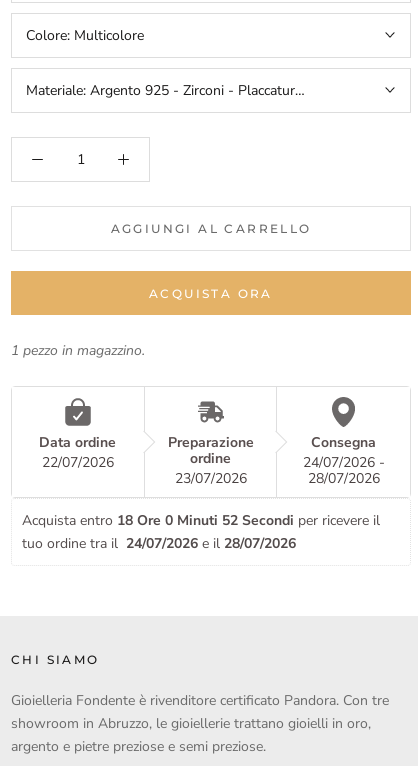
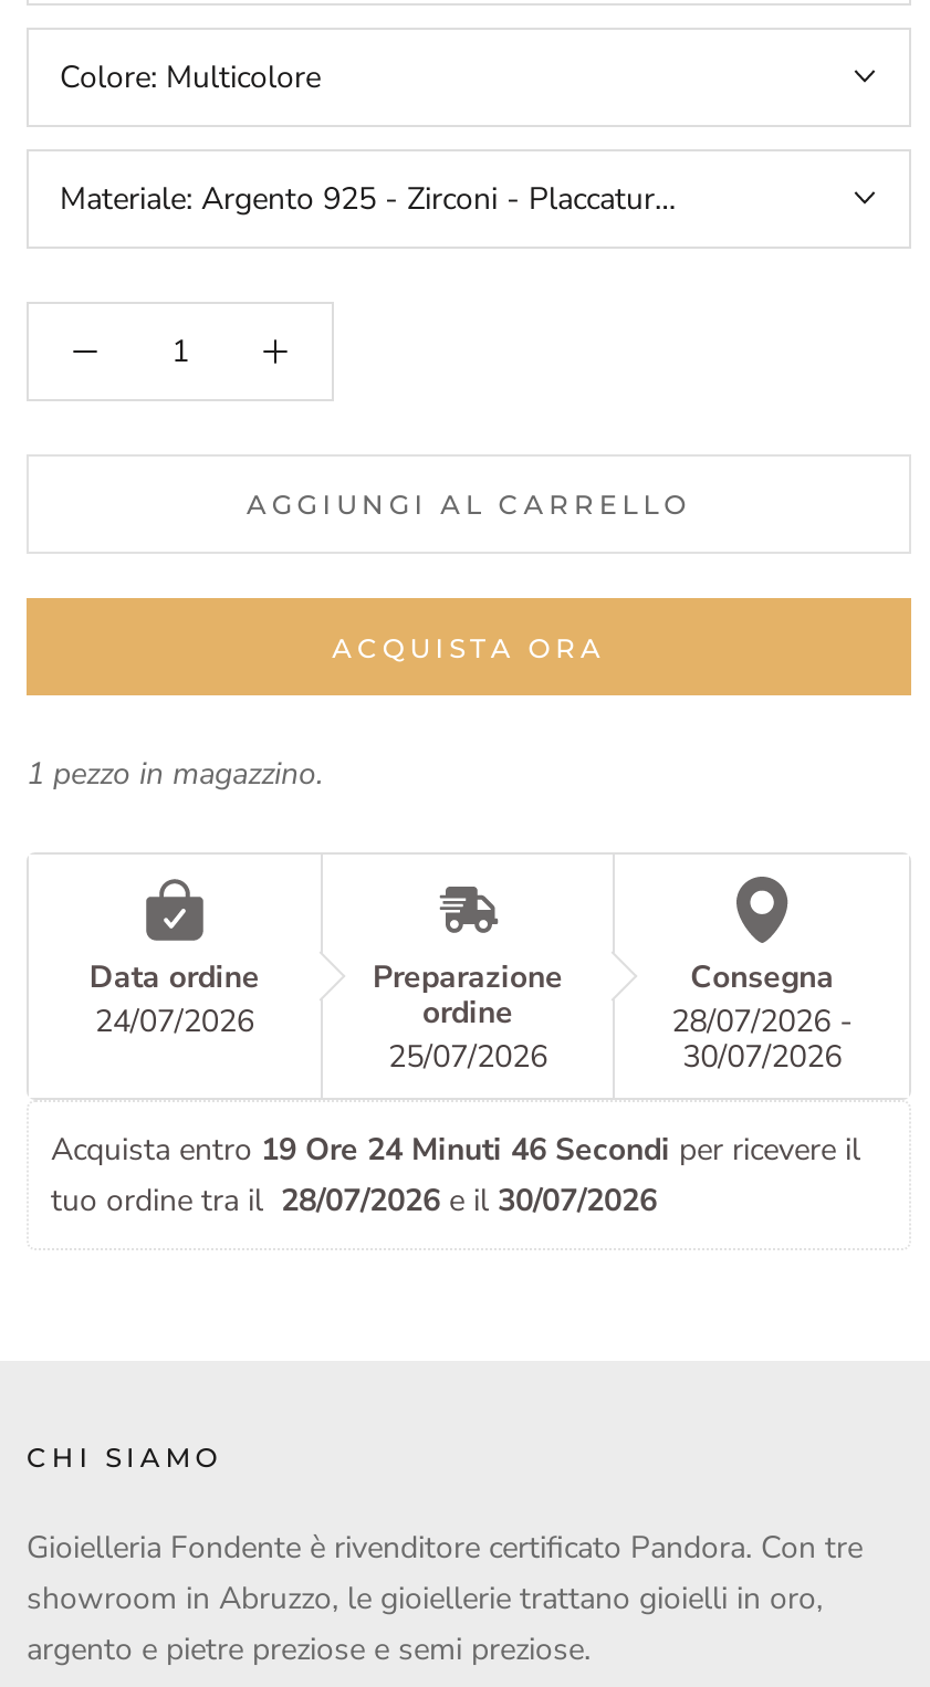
[42,453,114,472] 22/07/2026 -> [95,1000,254,1042] 24/07/2026
[303,453,385,472] 24/07/2026 - -> [672,1000,853,1042] 28/07/2026 -
[174,469,246,488] 23/07/2026 -> [388,1035,547,1077] 25/07/2026
[308,469,380,488] 28/07/2026 -> [683,1035,842,1077] 30/07/2026
[22,511,384,530] Acquista entro 18 Ore 0 Minuti 52 Secondi per ricevere il -> [51,1128,869,1170] Acquista entro 19 Ore 24 Minuti 46 Secondi per ricevere il
[22,534,296,553] tuo ordine tra il 24/07/2026 e il 28/07/2026 -> [51,1179,657,1221] tuo ordine tra il 28/07/2026 e il 30/07/2026

